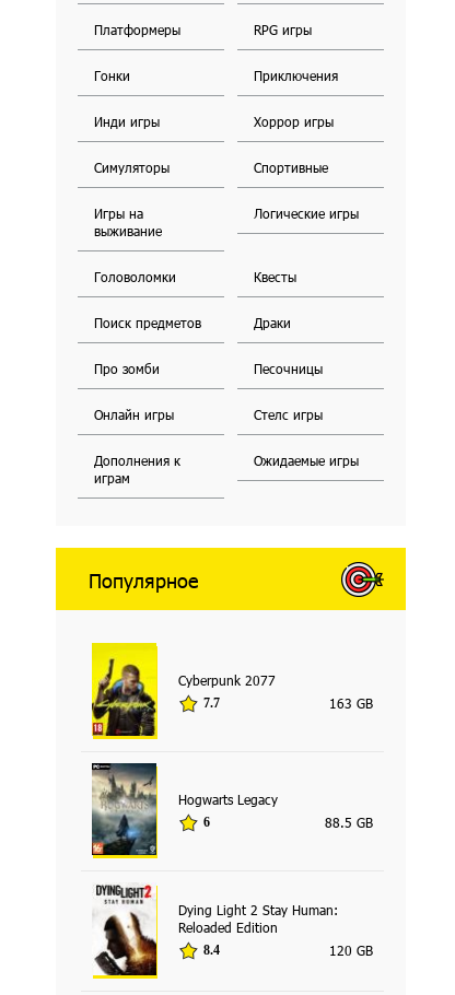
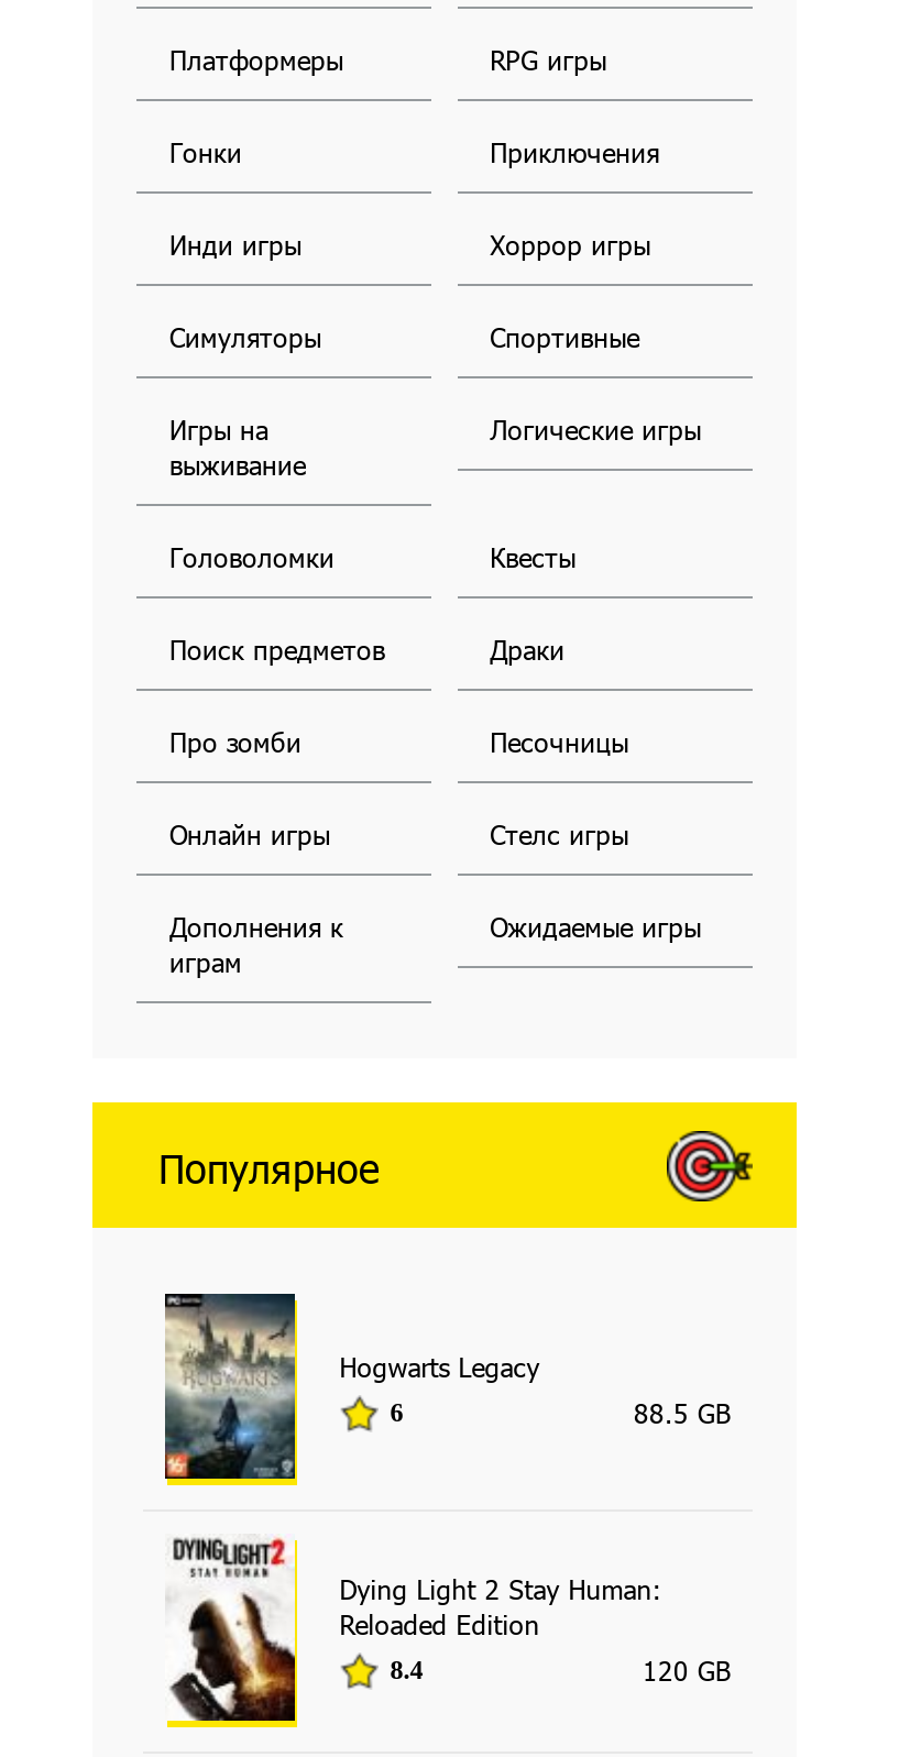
[91,642,373,736] [image] | Cyberpunk 2077 | 7.7 | 163 GB -> none

